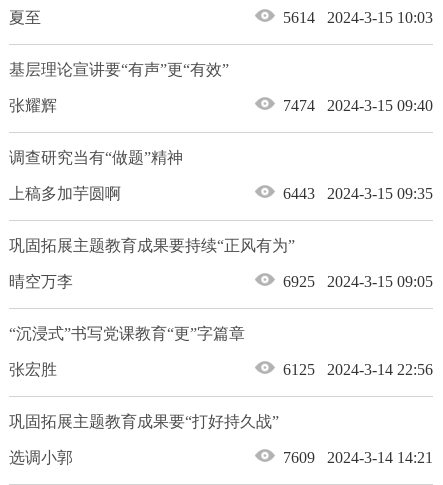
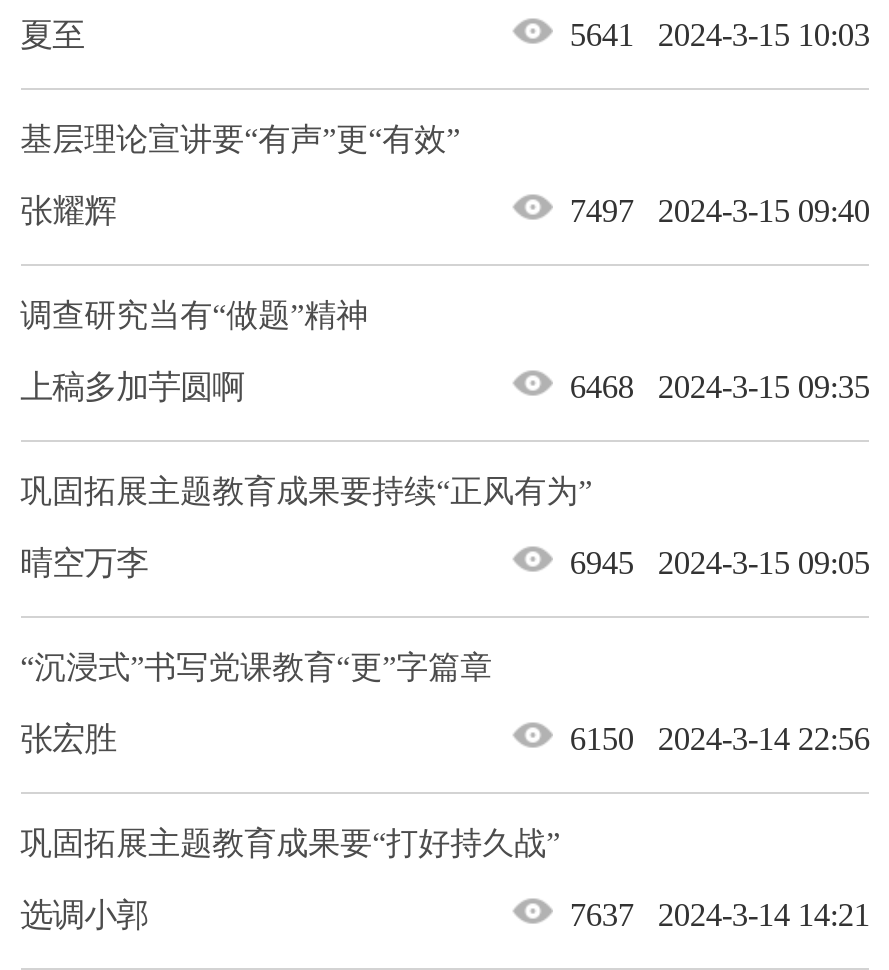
[275,8,433,27] 5614 2024-3-15 10:03 -> [554,17,870,55] 5641 2024-3-15 10:03
[275,96,433,115] 7474 2024-3-15 09:40 -> [554,193,870,231] 7497 2024-3-15 09:40
[275,184,433,203] 6443 2024-3-15 09:35 -> [554,369,870,407] 6468 2024-3-15 09:35
[275,272,433,291] 6925 2024-3-15 09:05 -> [554,545,870,583] 6945 2024-3-15 09:05
[275,360,433,379] 6125 2024-3-14 22:56 -> [554,721,870,759] 6150 2024-3-14 22:56
[275,448,433,467] 7609 2024-3-14 14:21 -> [554,897,870,935] 7637 2024-3-14 14:21

